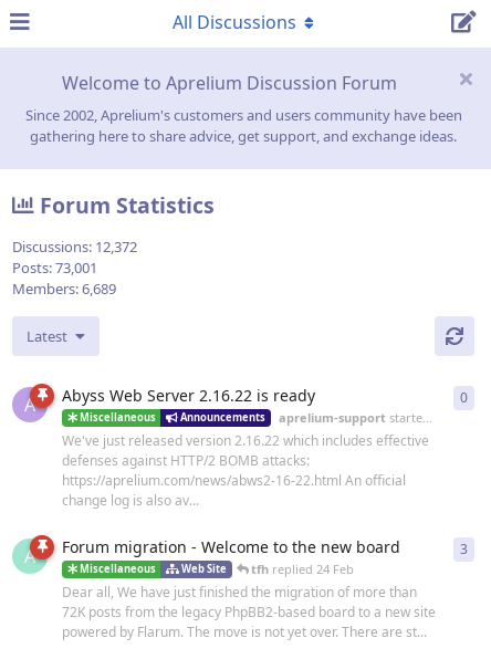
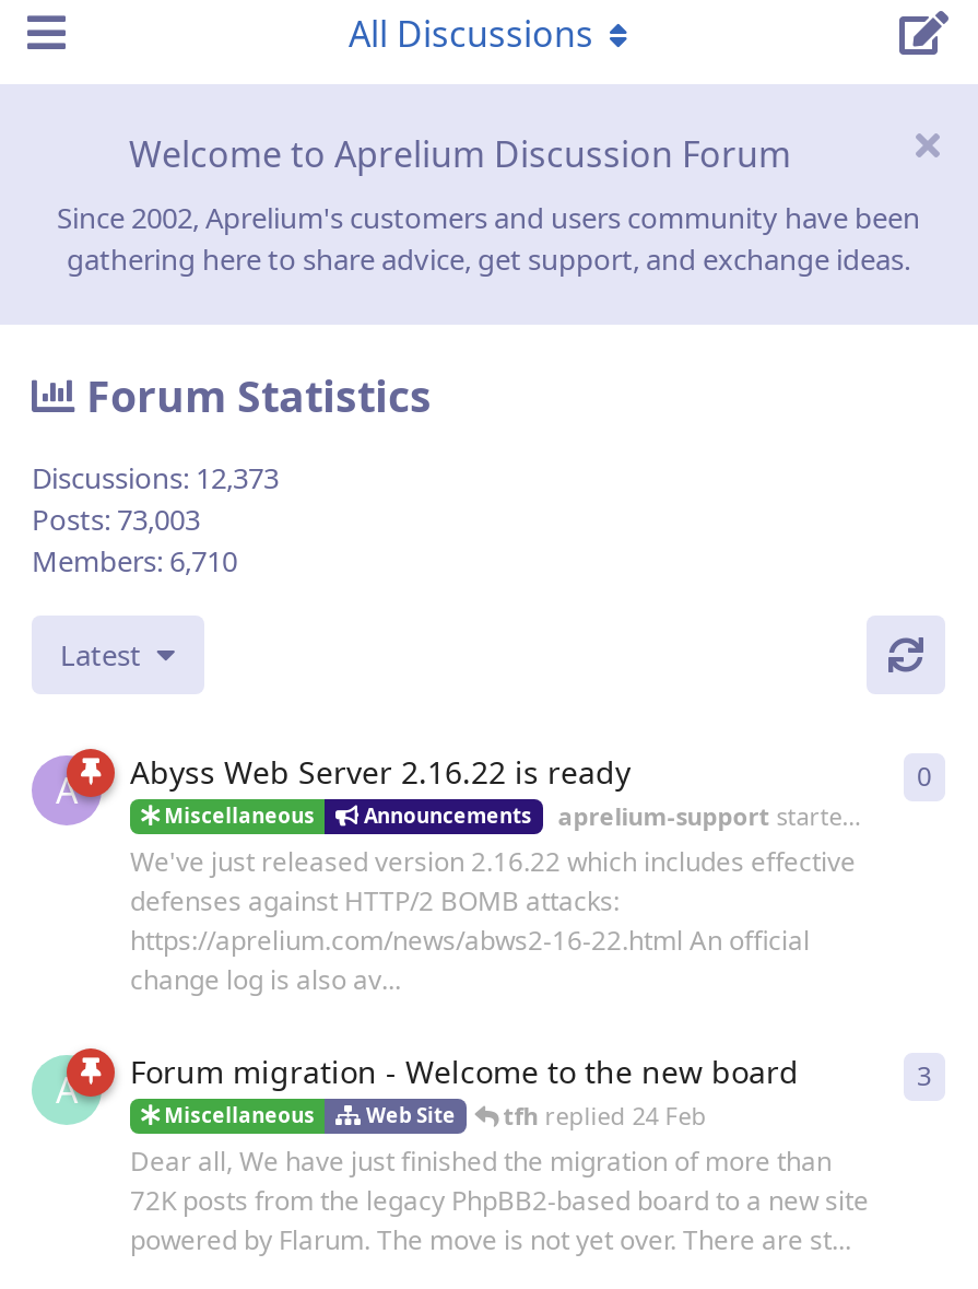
[12,237,137,257] Discussions: 12,372 -> [32,459,279,498] Discussions: 12,373
[12,258,97,278] Posts: 73,001 -> [32,500,200,539] Posts: 73,003
[12,279,116,299] Members: 6,689 -> [32,542,237,581] Members: 6,710

